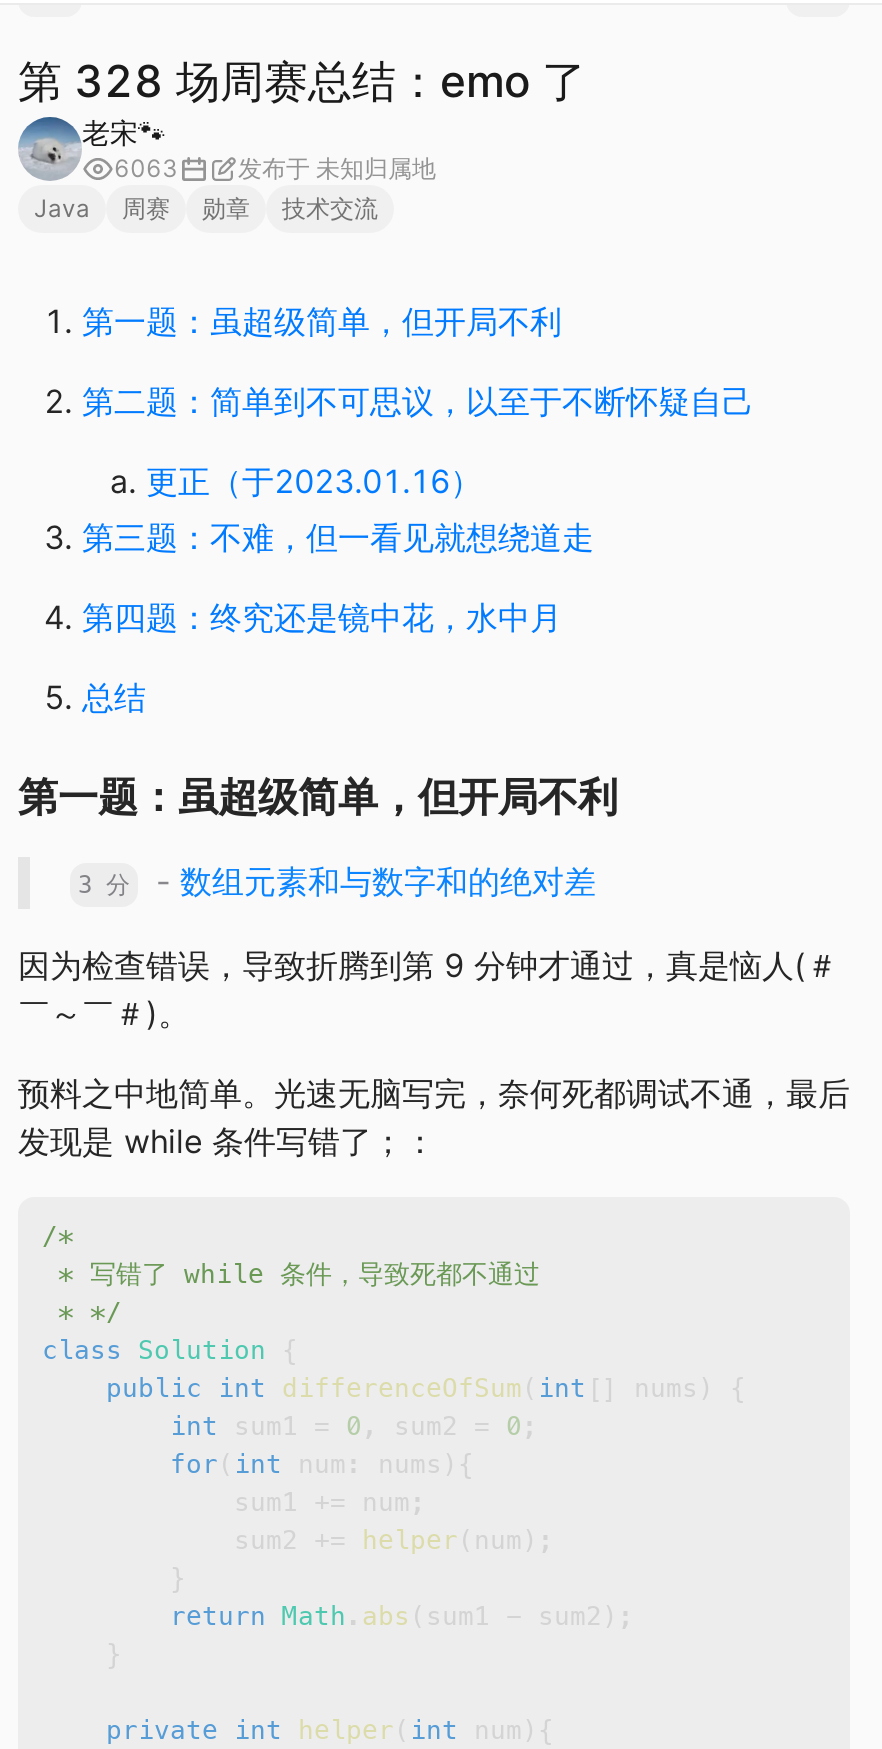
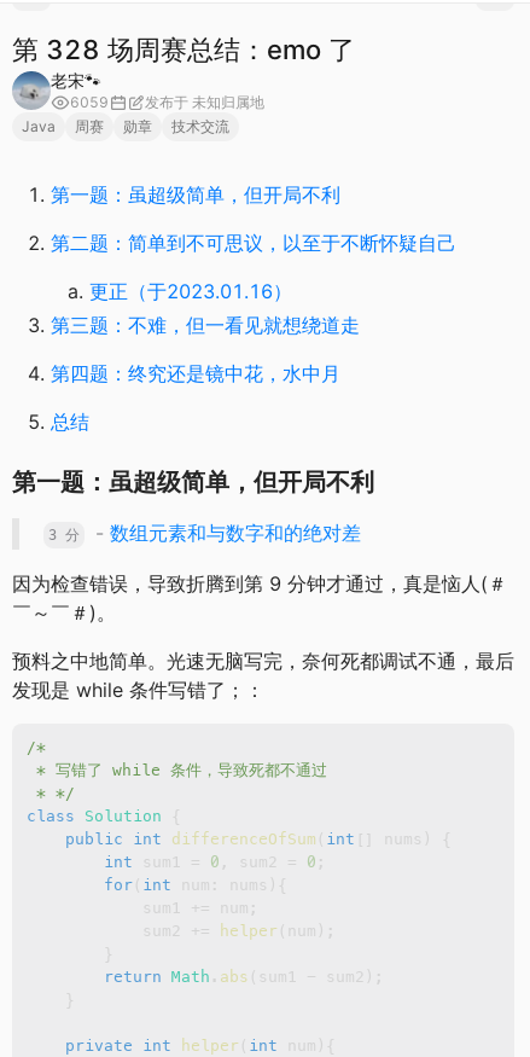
[114,153,436,183] 6063 发布于未知归属地 -> [70,93,264,111] 6059 发布于未知归属地

